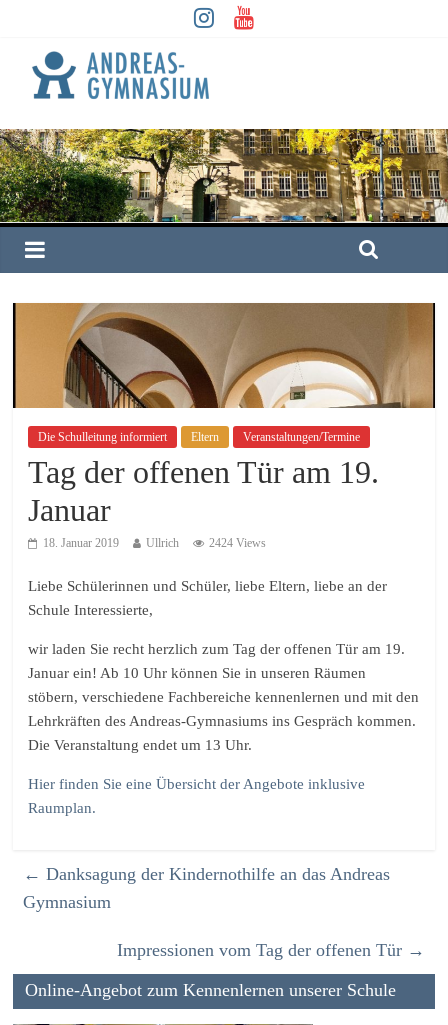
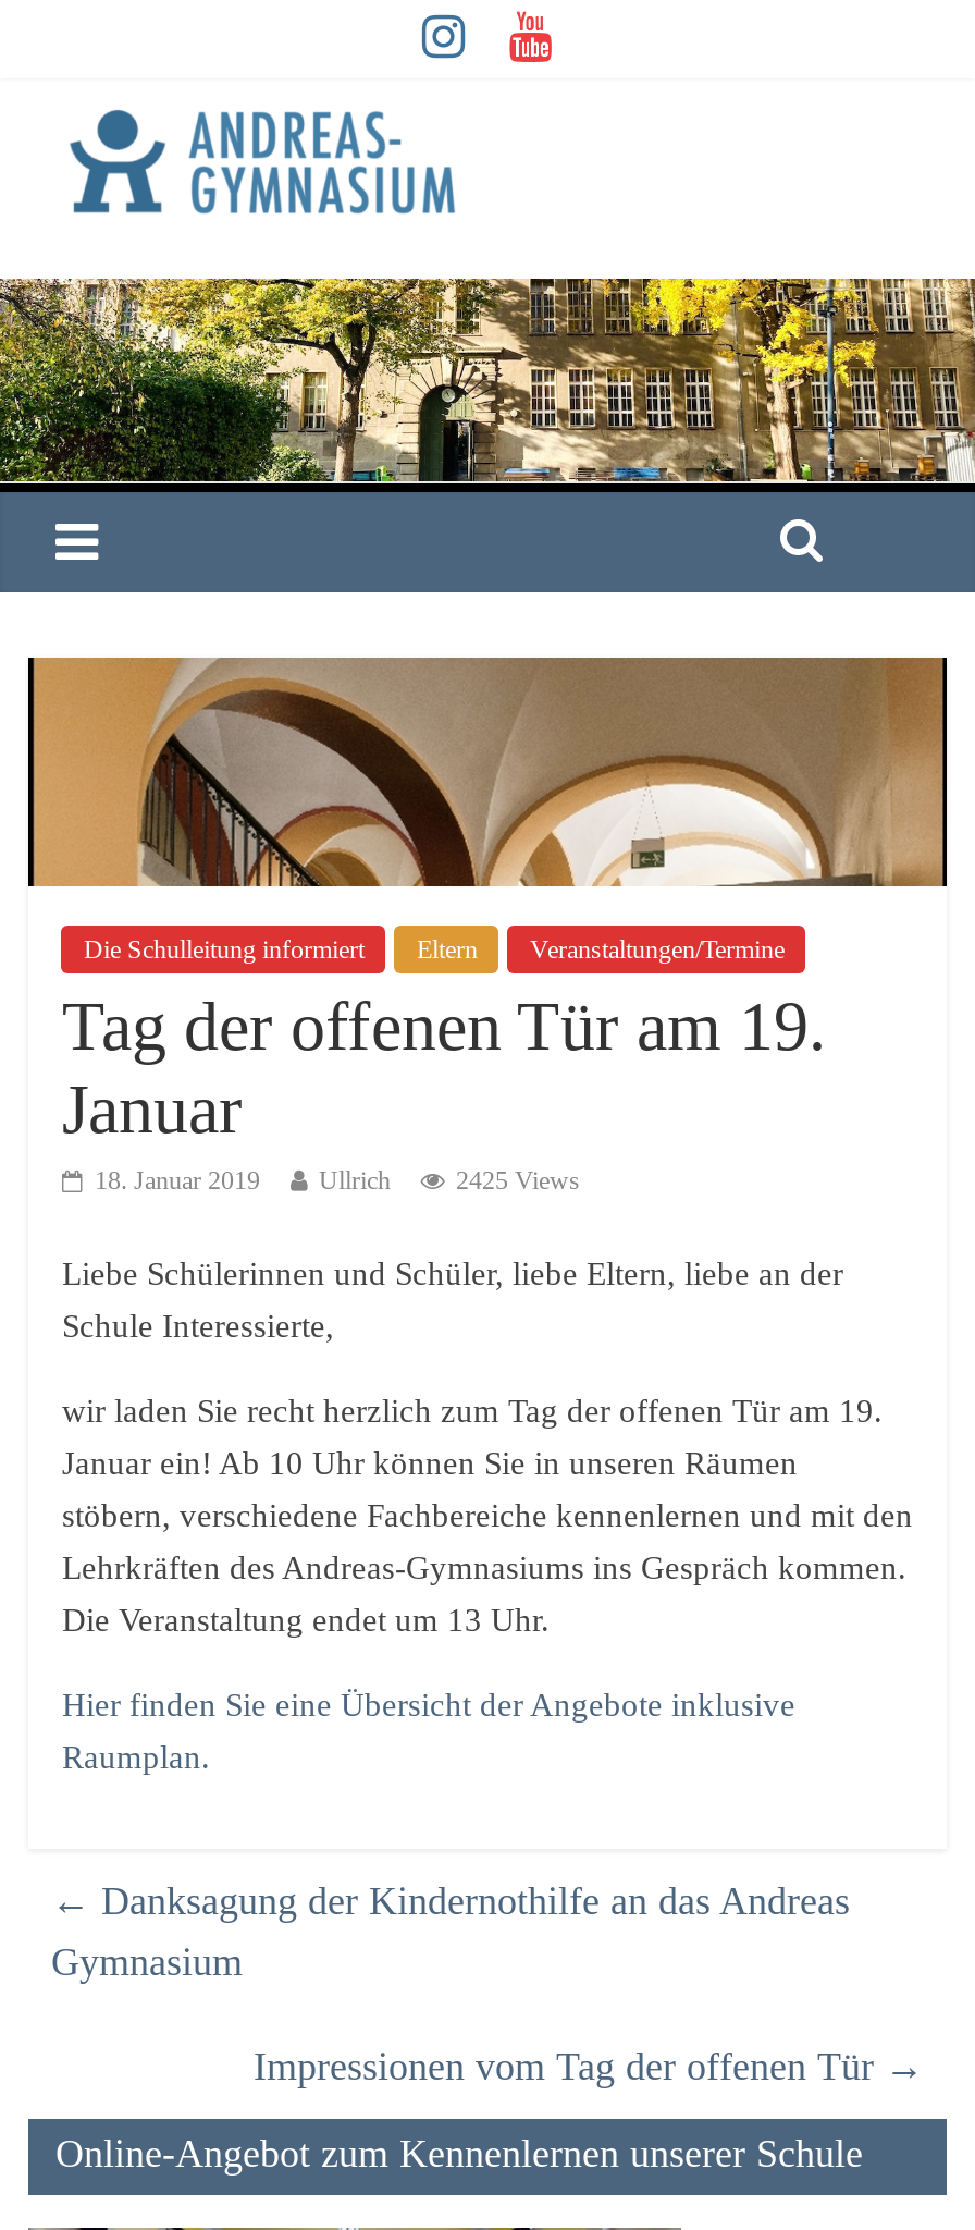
[209,536,266,550] 2424 Views -> [456,1165,580,1196] 2425 Views

